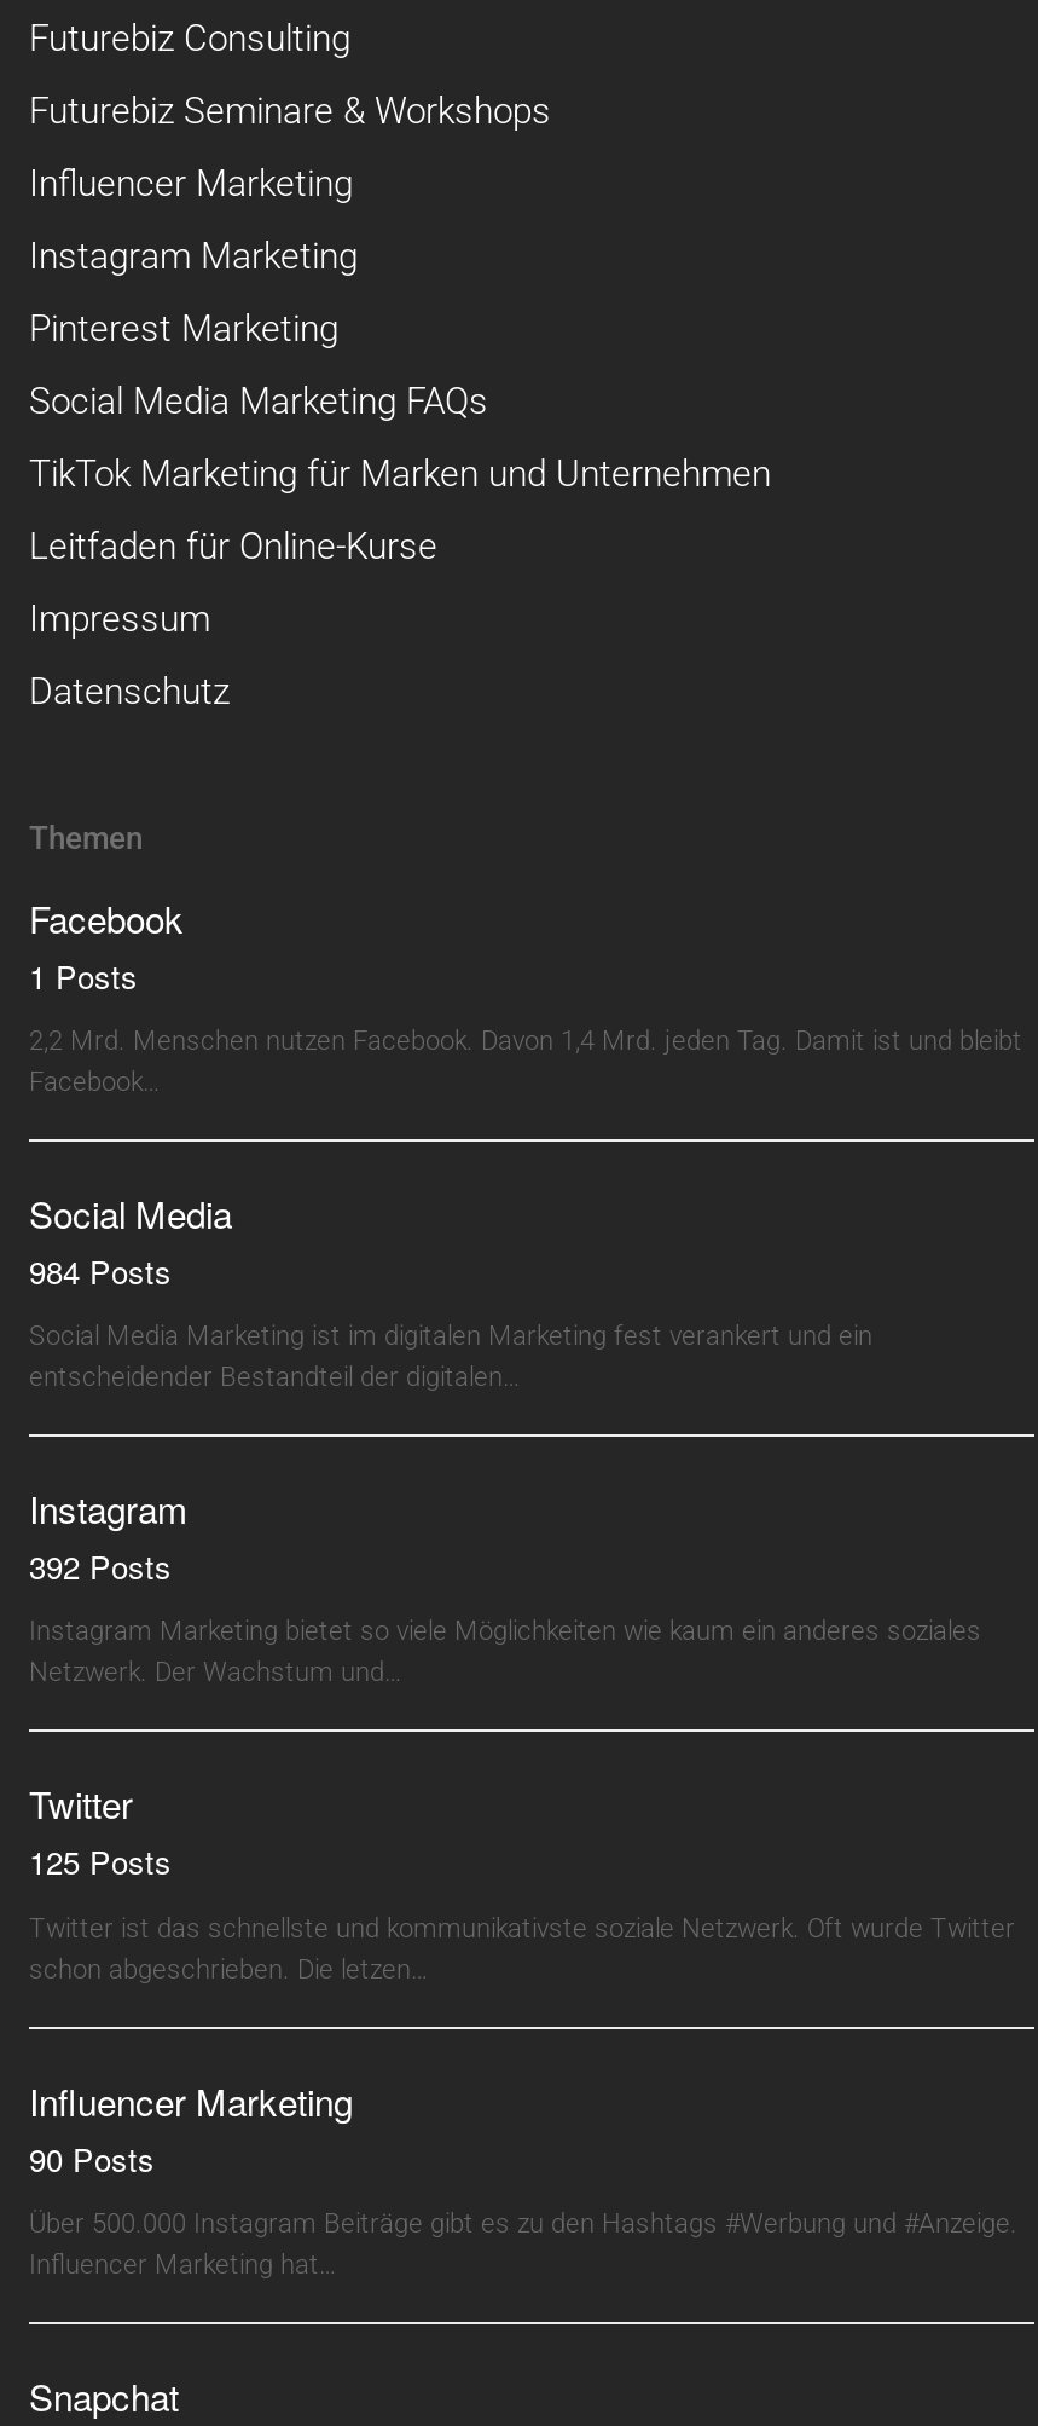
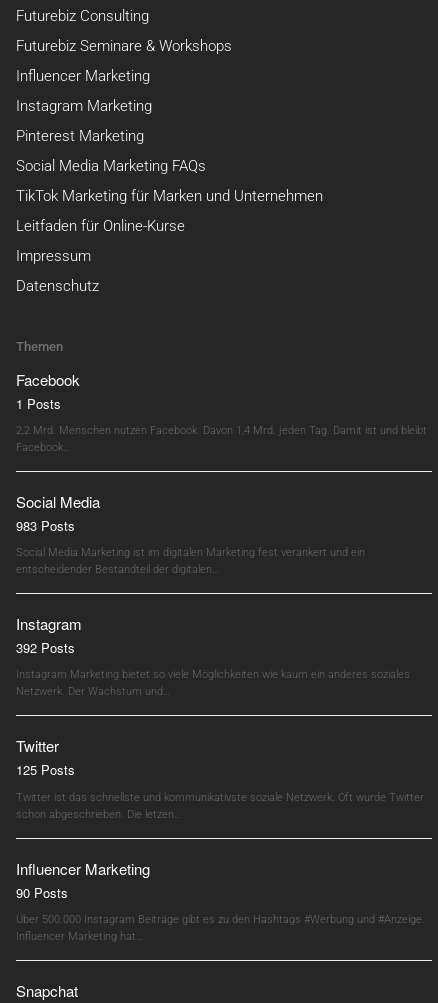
[29,1249,172,1295] 984 Posts -> [16,516,75,535] 983 Posts

